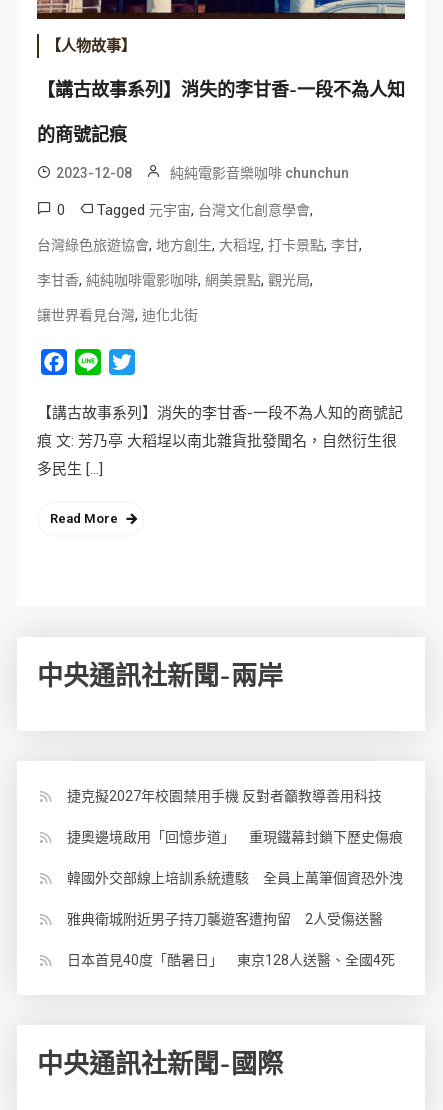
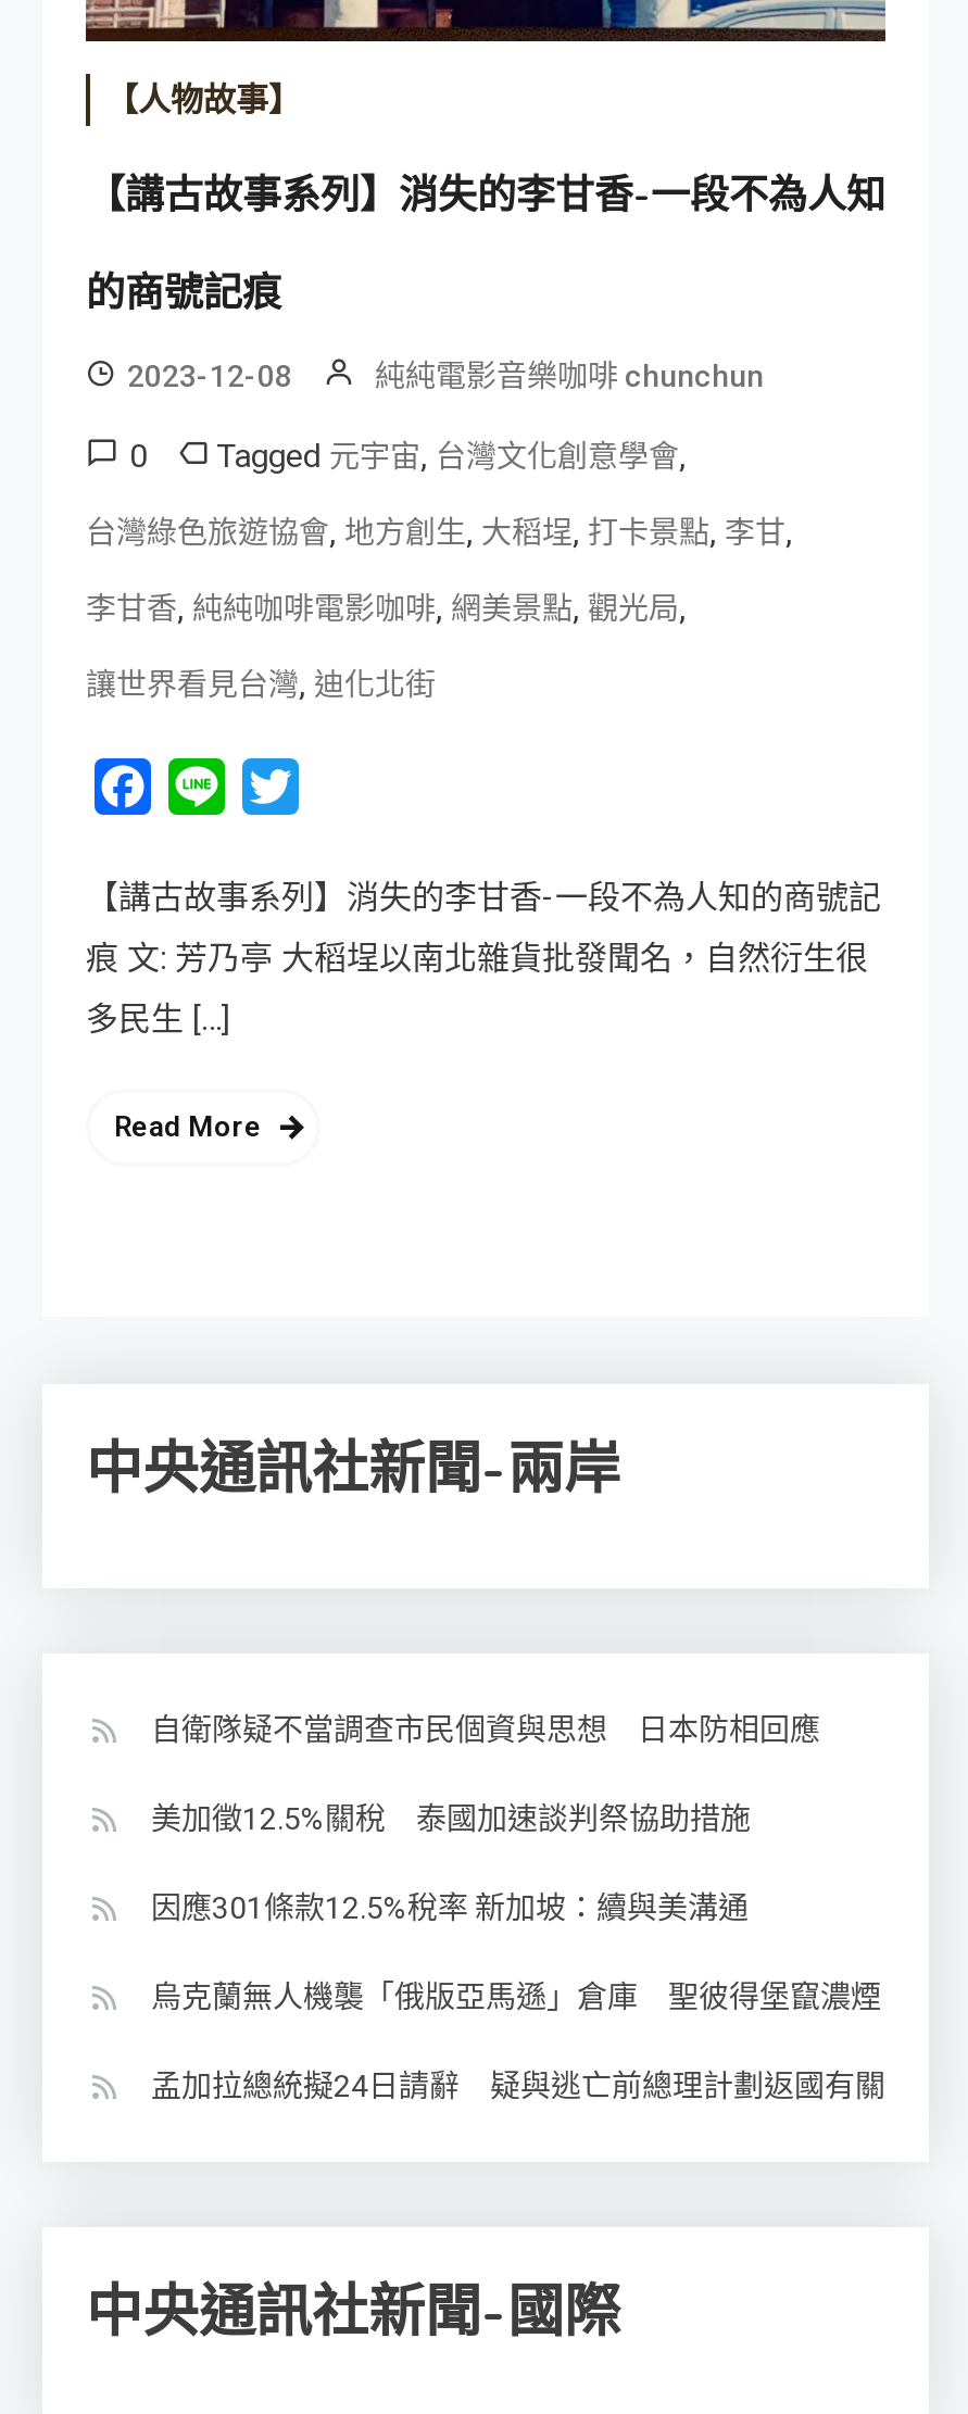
[67,788,382,804] 捷克擬2027年校園禁用手機 反對者籲教導善用科技 -> [151,1713,820,1747] 自衛隊疑不當調查市民個資與思想 日本防相回應
[67,829,403,845] 捷奧邊境啟用「回憶步道」 重現鐵幕封鎖下歷史傷痕 -> [151,1802,751,1836] 美加徵12.5%關稅 泰國加速談判祭協助措施
[67,870,403,886] 韓國外交部線上培訓系統遭駭 全員上萬筆個資恐外洩 -> [151,1891,749,1926] 因應301條款12.5%稅率 新加坡：續與美溝通
[67,911,383,927] 雅典衛城附近男子持刀襲遊客遭拘留 2人受傷送醫 -> [151,1980,881,2015] 烏克蘭無人機襲「俄版亞馬遜」倉庫 聖彼得堡竄濃煙
[67,952,395,968] 日本首見40度「酷暑日」 東京128人送醫、全國4死 -> [151,2069,885,2104] 孟加拉總統擬24日請辭 疑與逃亡前總理計劃返國有關

